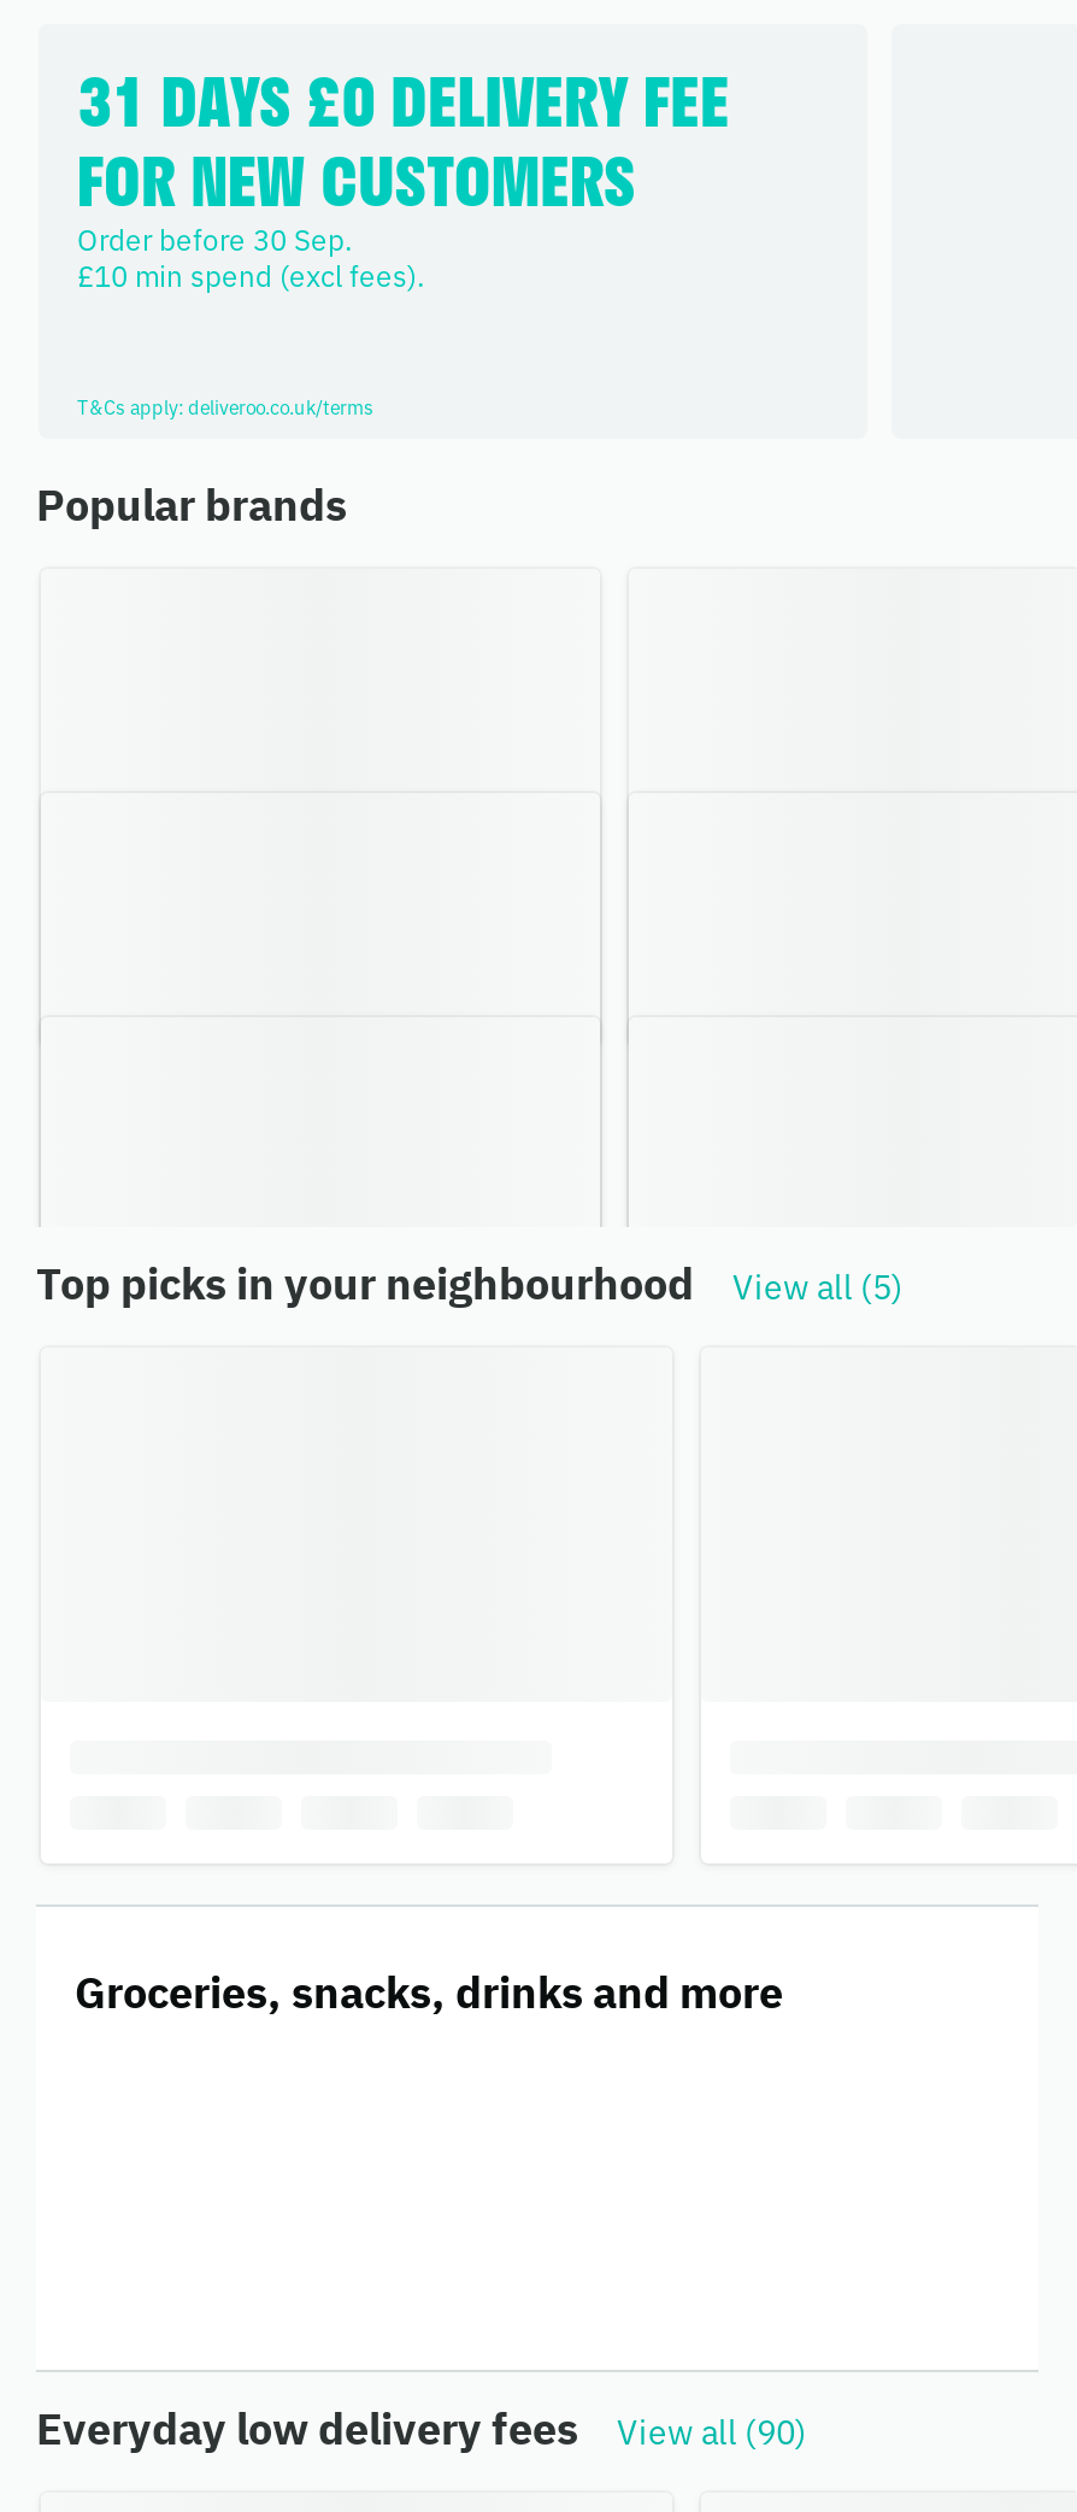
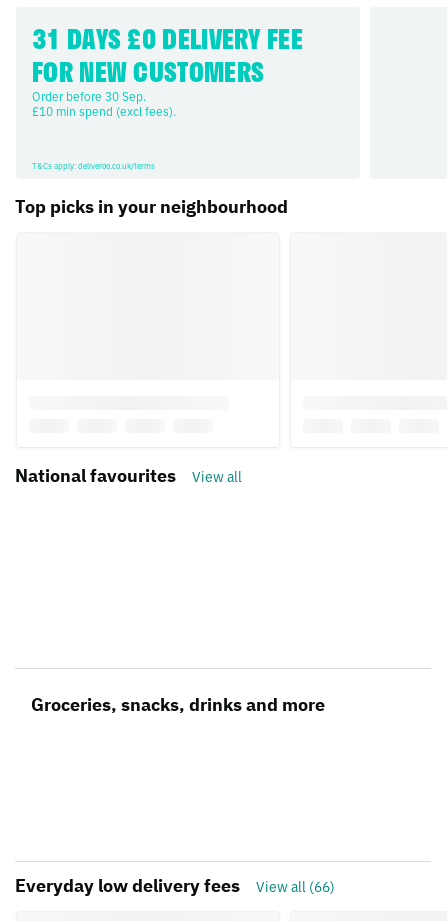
[36,477,347,533] Popular brands -> none
moved [36,1256,694,1311] -> [15,195,288,218]: Top picks in your neighbourhood
[732,1266,904,1309] View all (5) -> [15,464,242,487] National favourites | View all
[36,2402,807,2458] Everyday low delivery fees View all (90) -> [15,874,335,897] Everyday low delivery fees View all (66)

